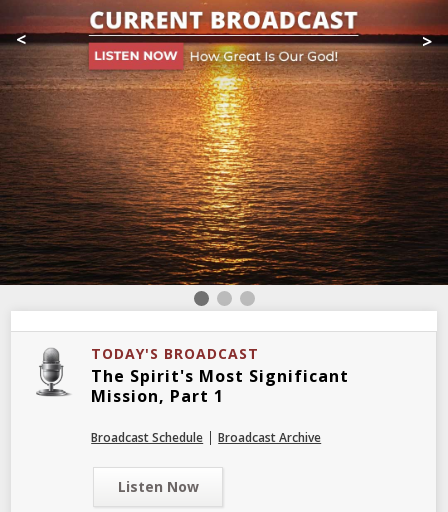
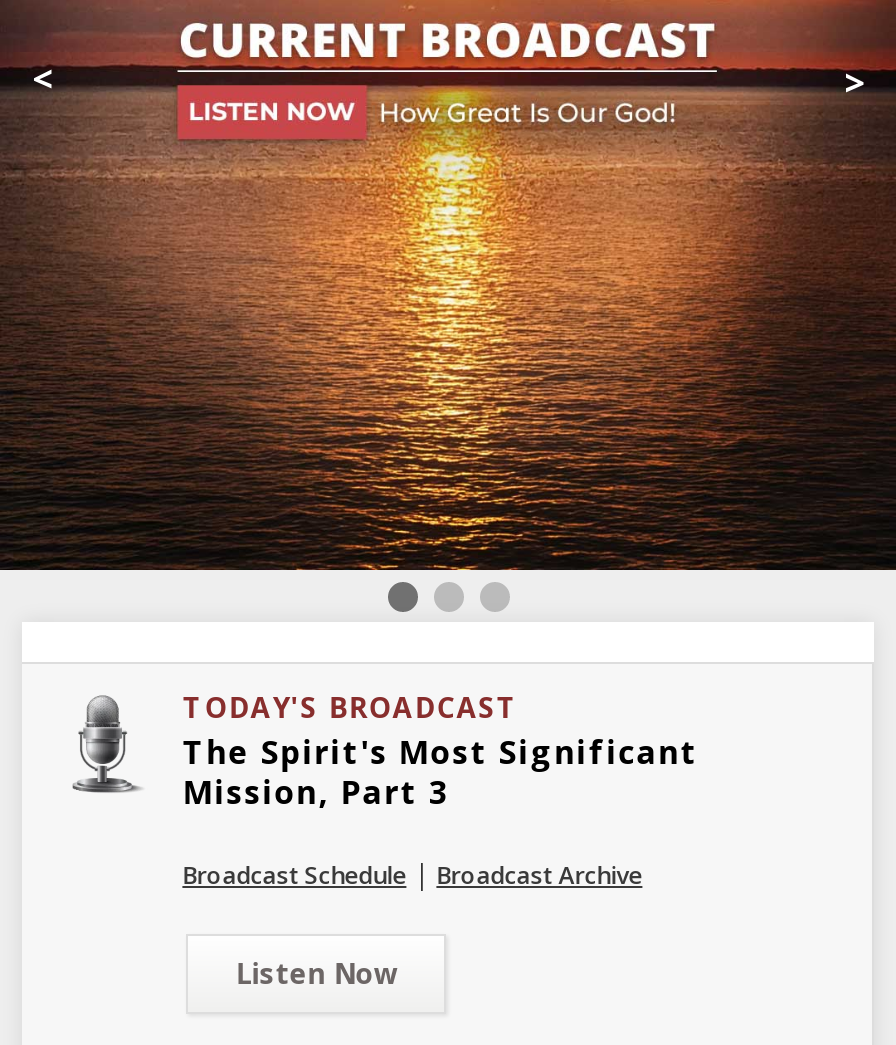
[91,385,224,407] Mission, Part 1 -> [182,770,448,814] Mission, Part 3

